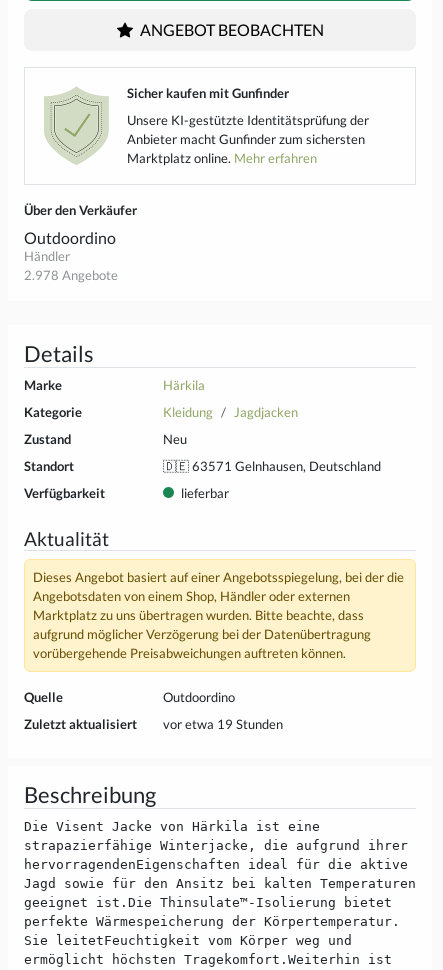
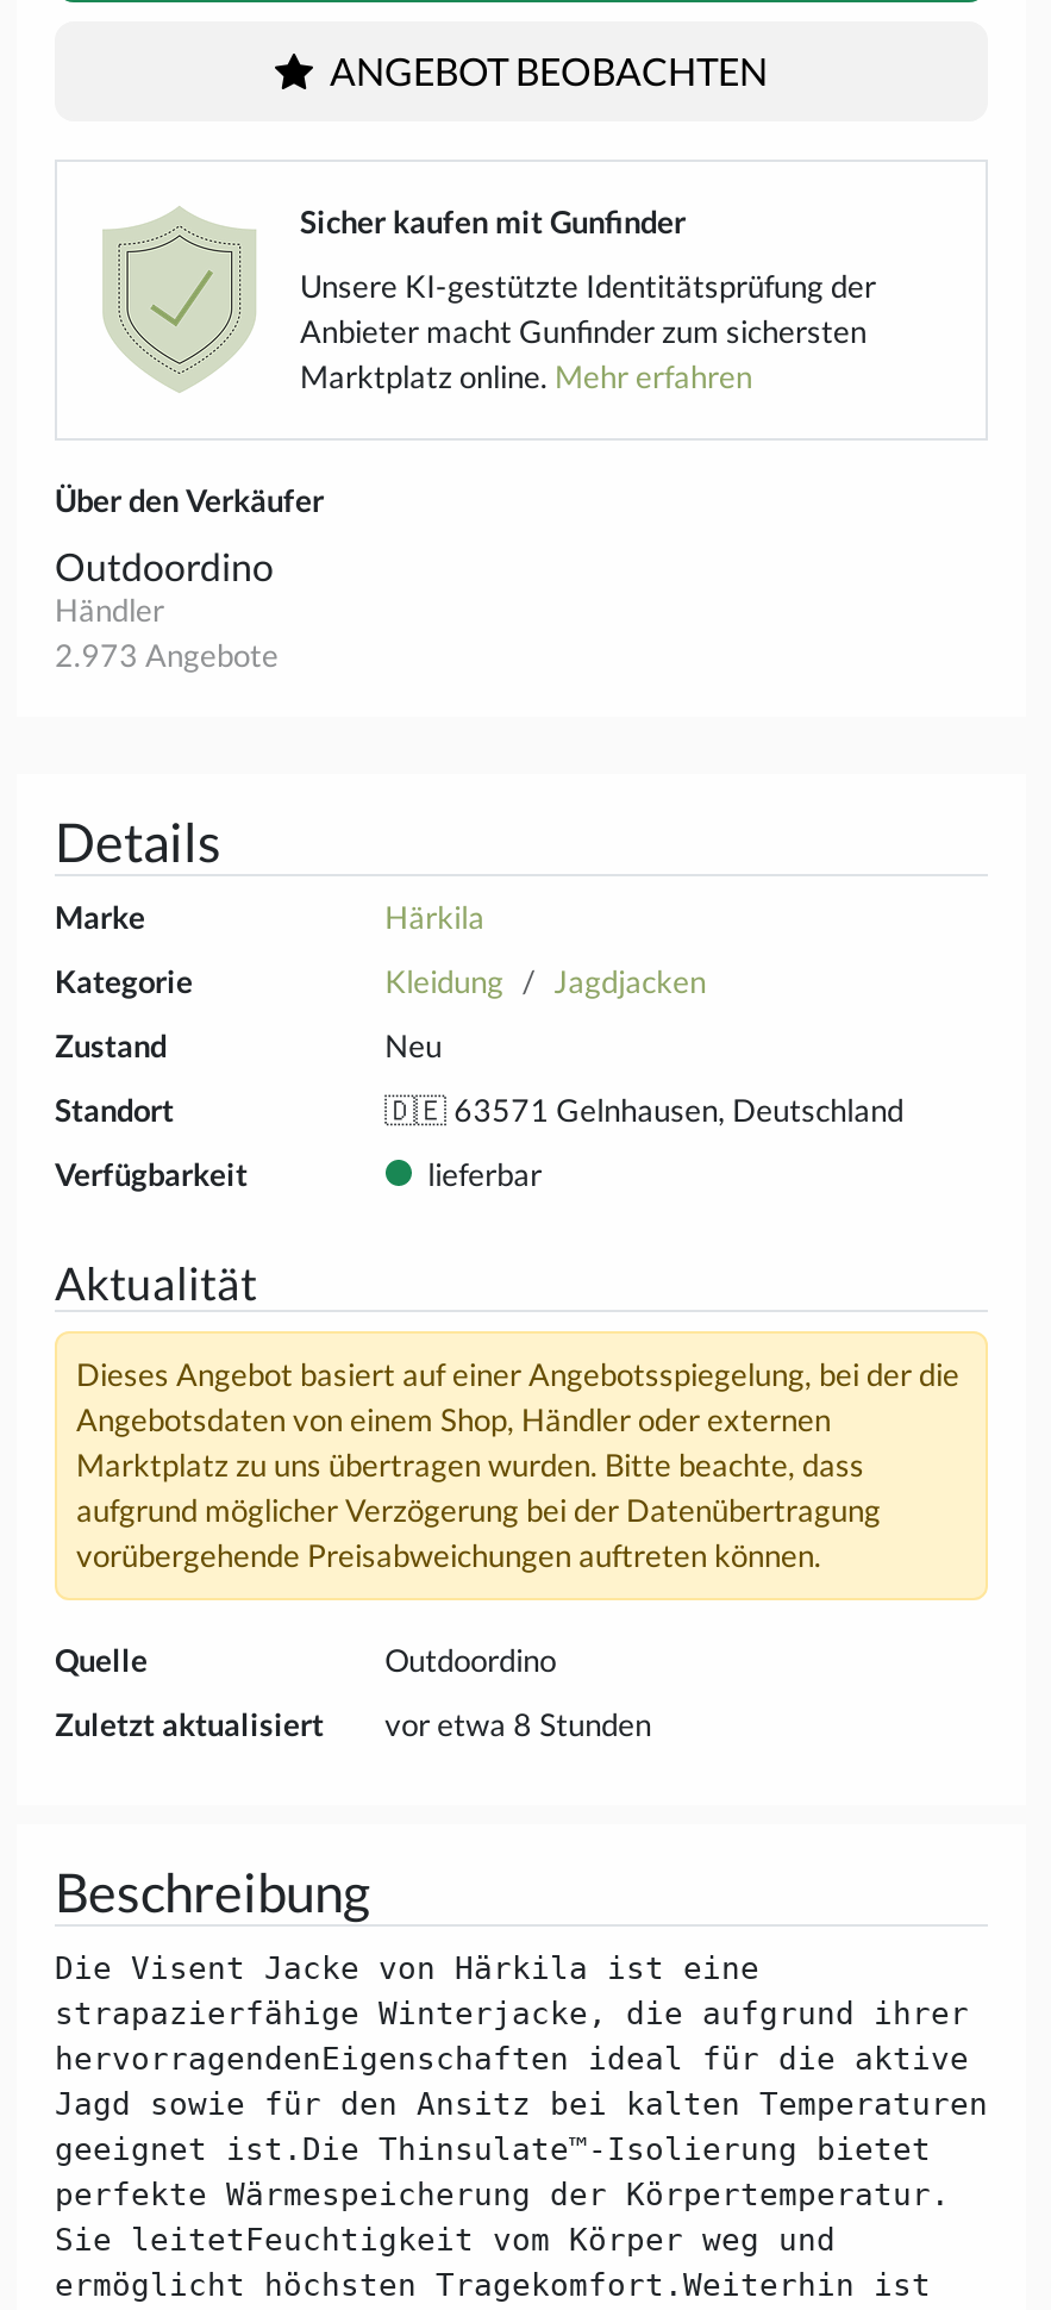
[24,267,118,283] 2.978 Angebote -> [55,636,279,674] 2.973 Angebote
[163,716,283,732] vor etwa 19 Stunden -> [385,1705,652,1743] vor etwa 8 Stunden

